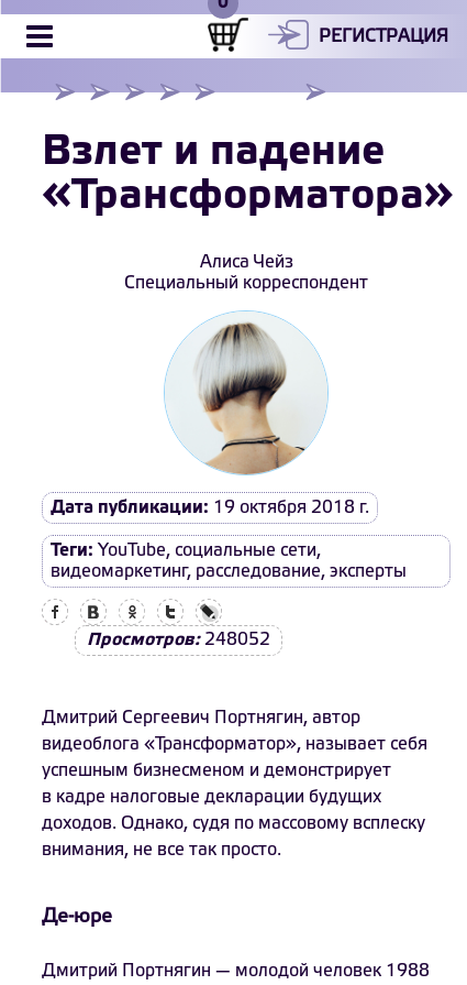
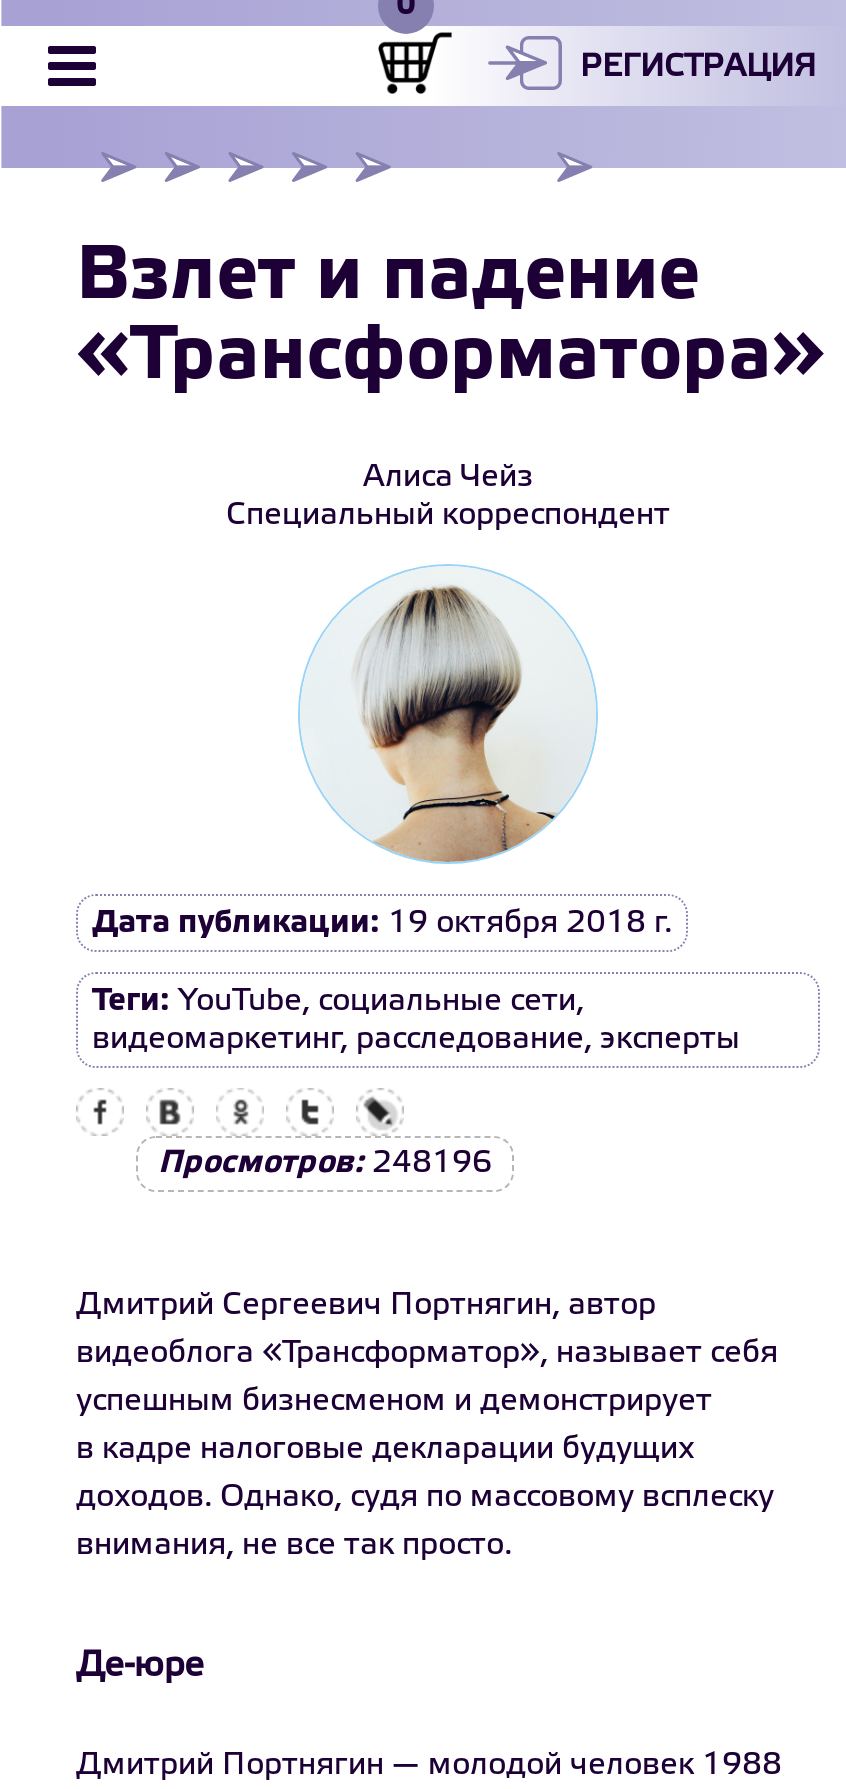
[87,631,270,648] Просмотров: 248052 -> [158,1147,492,1177] Просмотров: 248196

